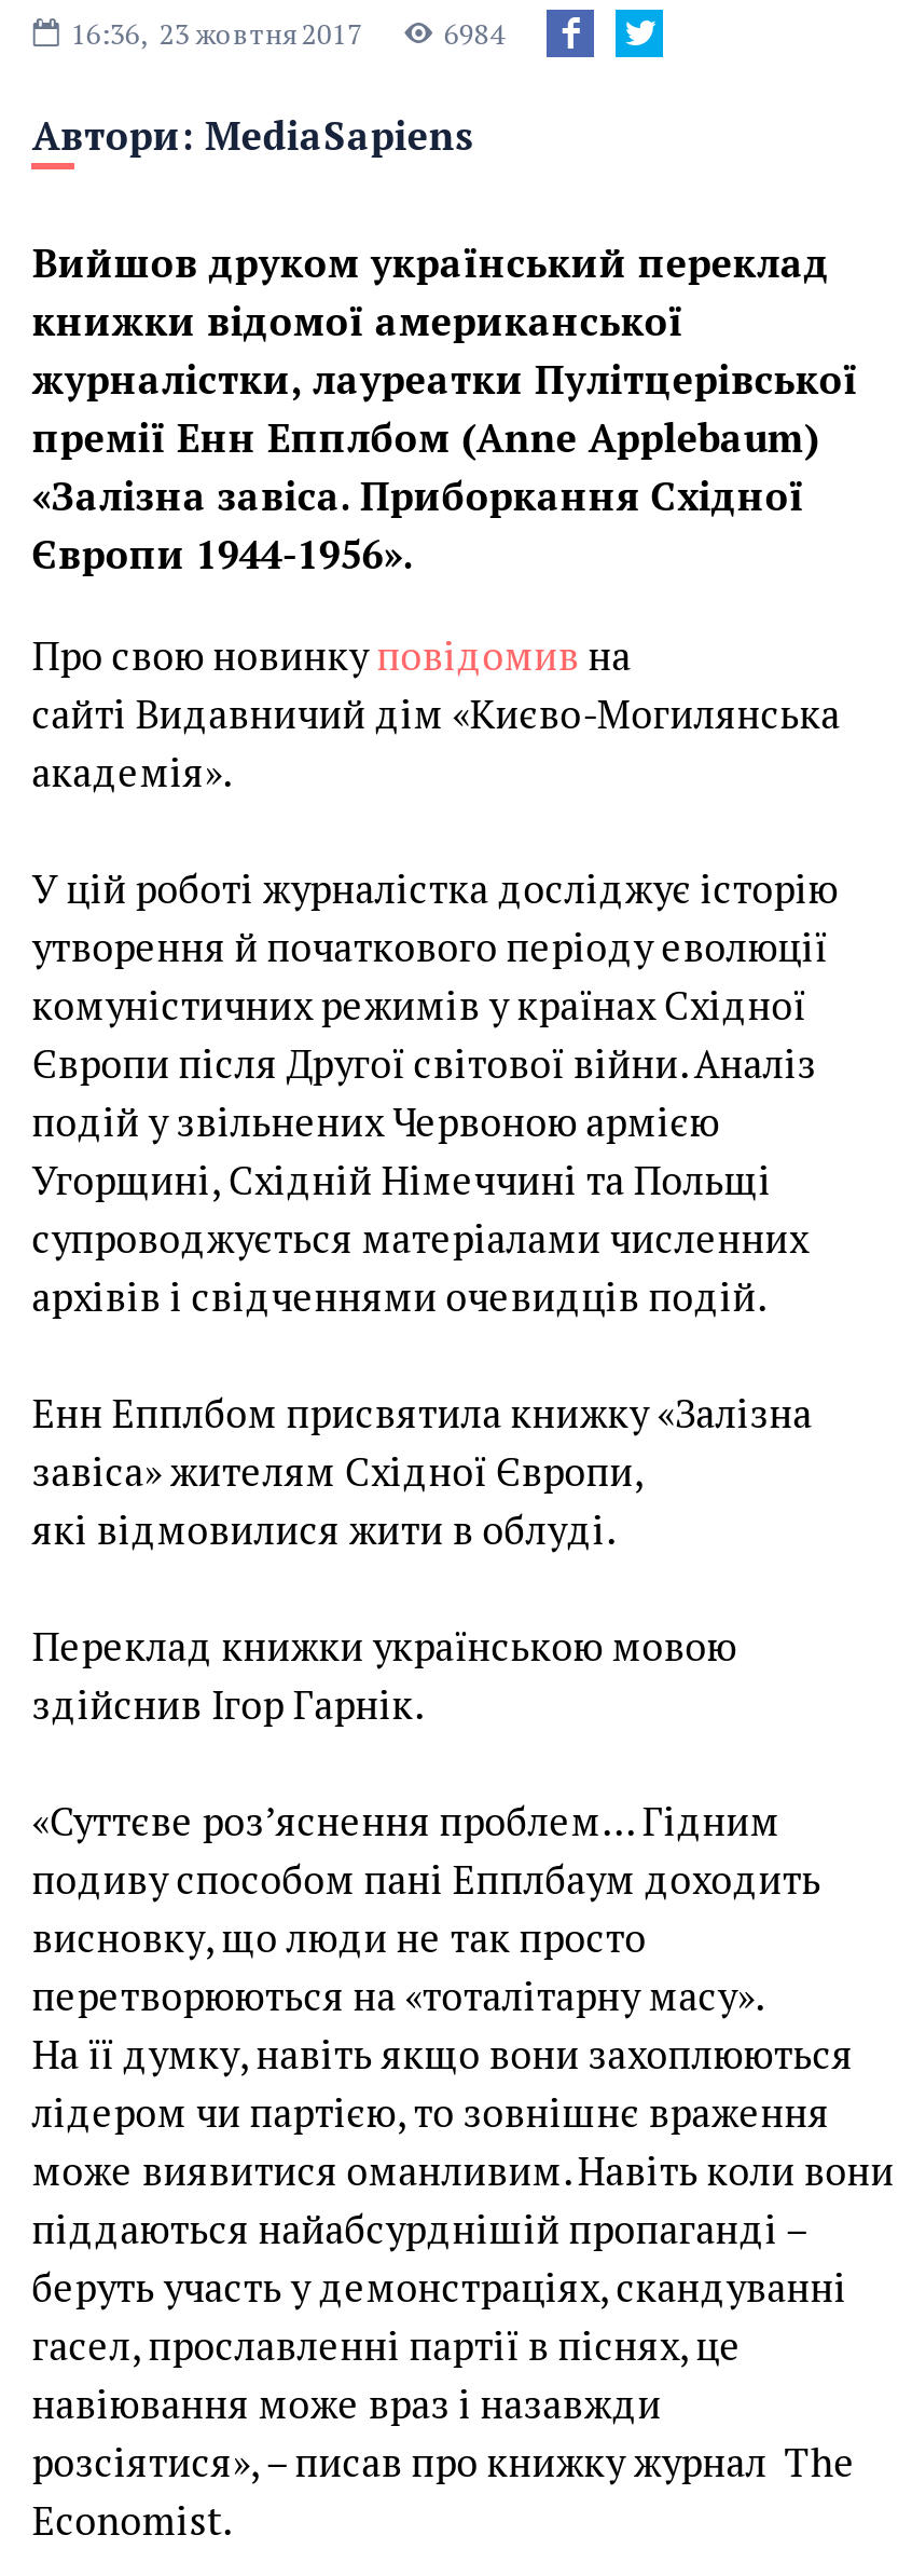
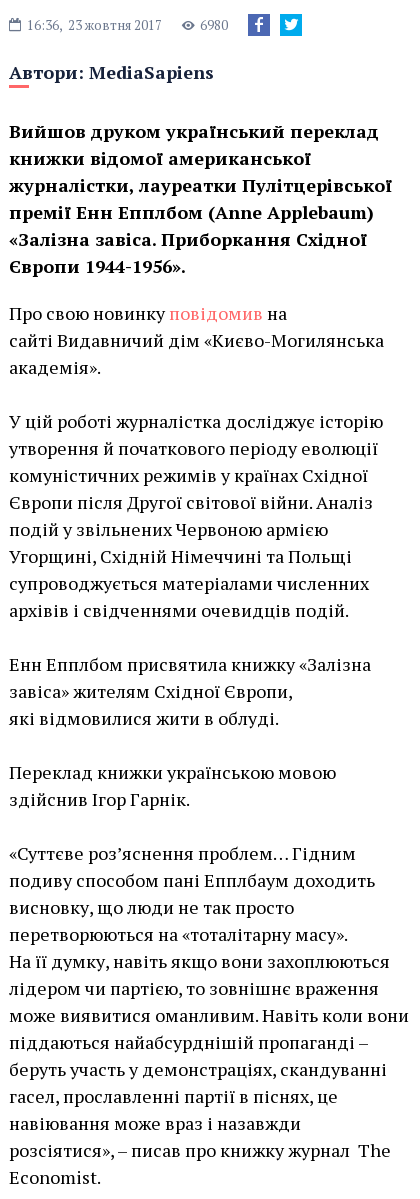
[444,14,504,52] 6984 -> [200,16,228,34] 6980

